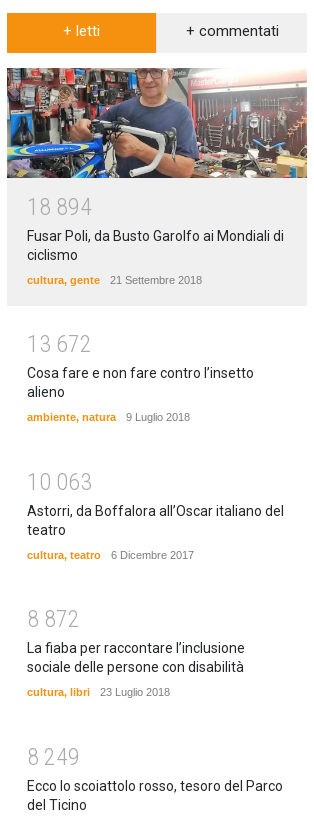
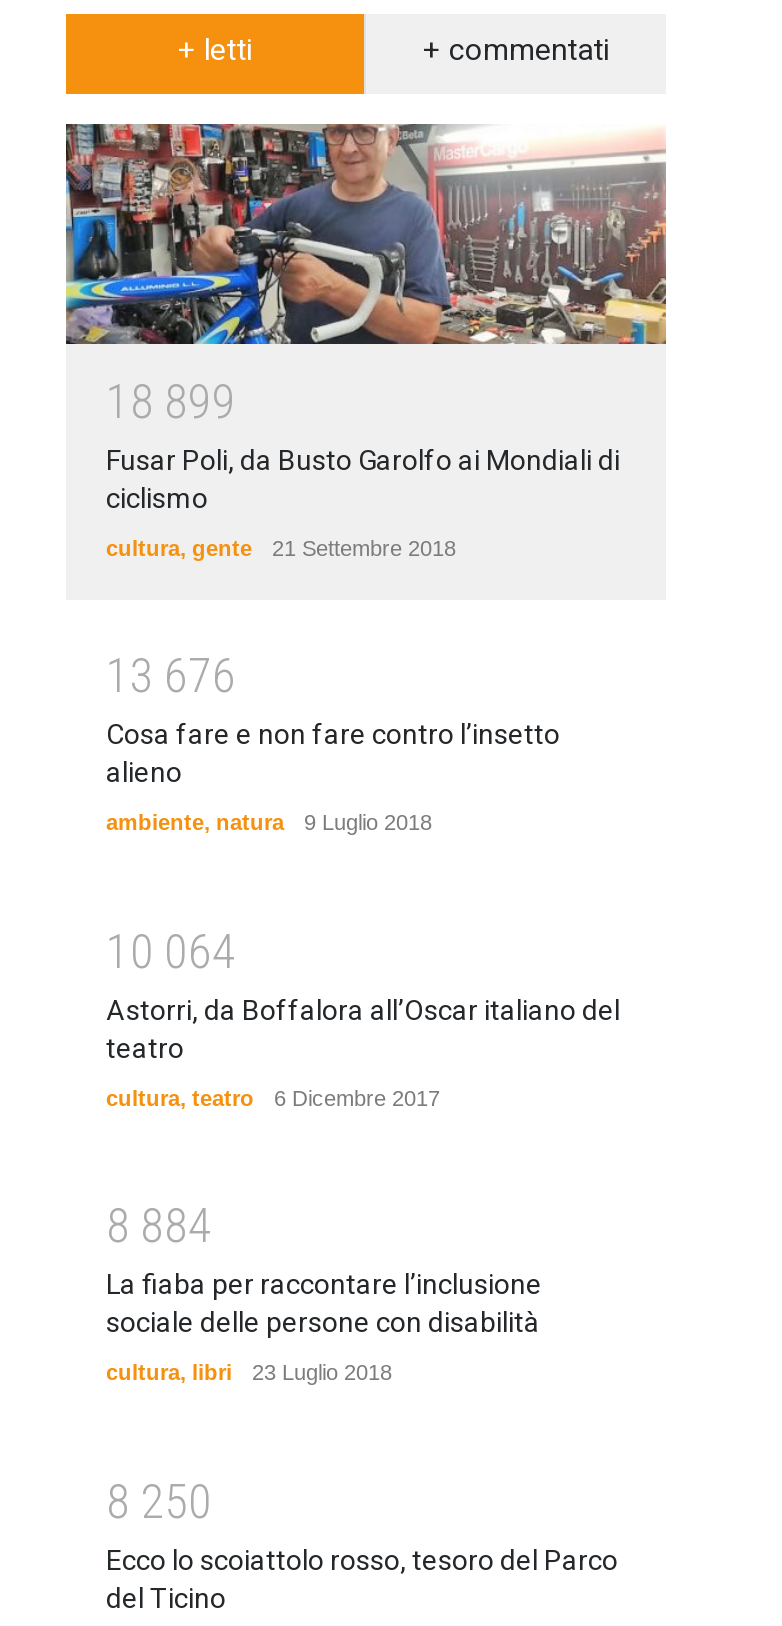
[27,193,92,221] 1 8 894 -> [106,374,236,430] 1 8 899
[27,330,92,358] 1 3 672 -> [106,649,236,705] 1 3 676
[27,468,92,496] 1 0 063 -> [106,924,236,980] 1 0 064
[27,605,80,633] 8 872 -> [106,1199,212,1255] 8 884
[27,743,80,771] 8 249 -> [106,1474,212,1530] 8 250

